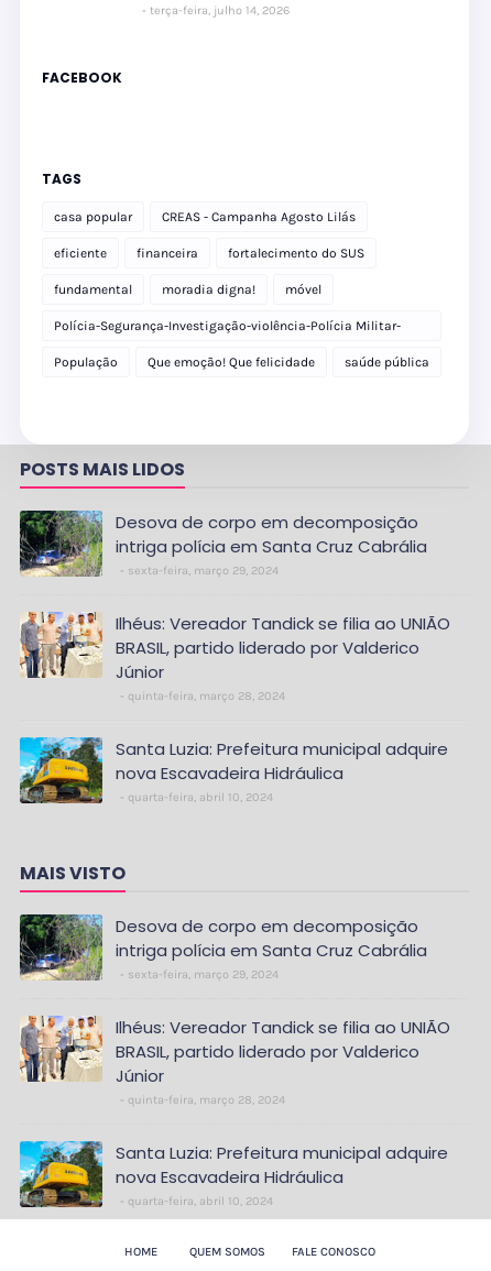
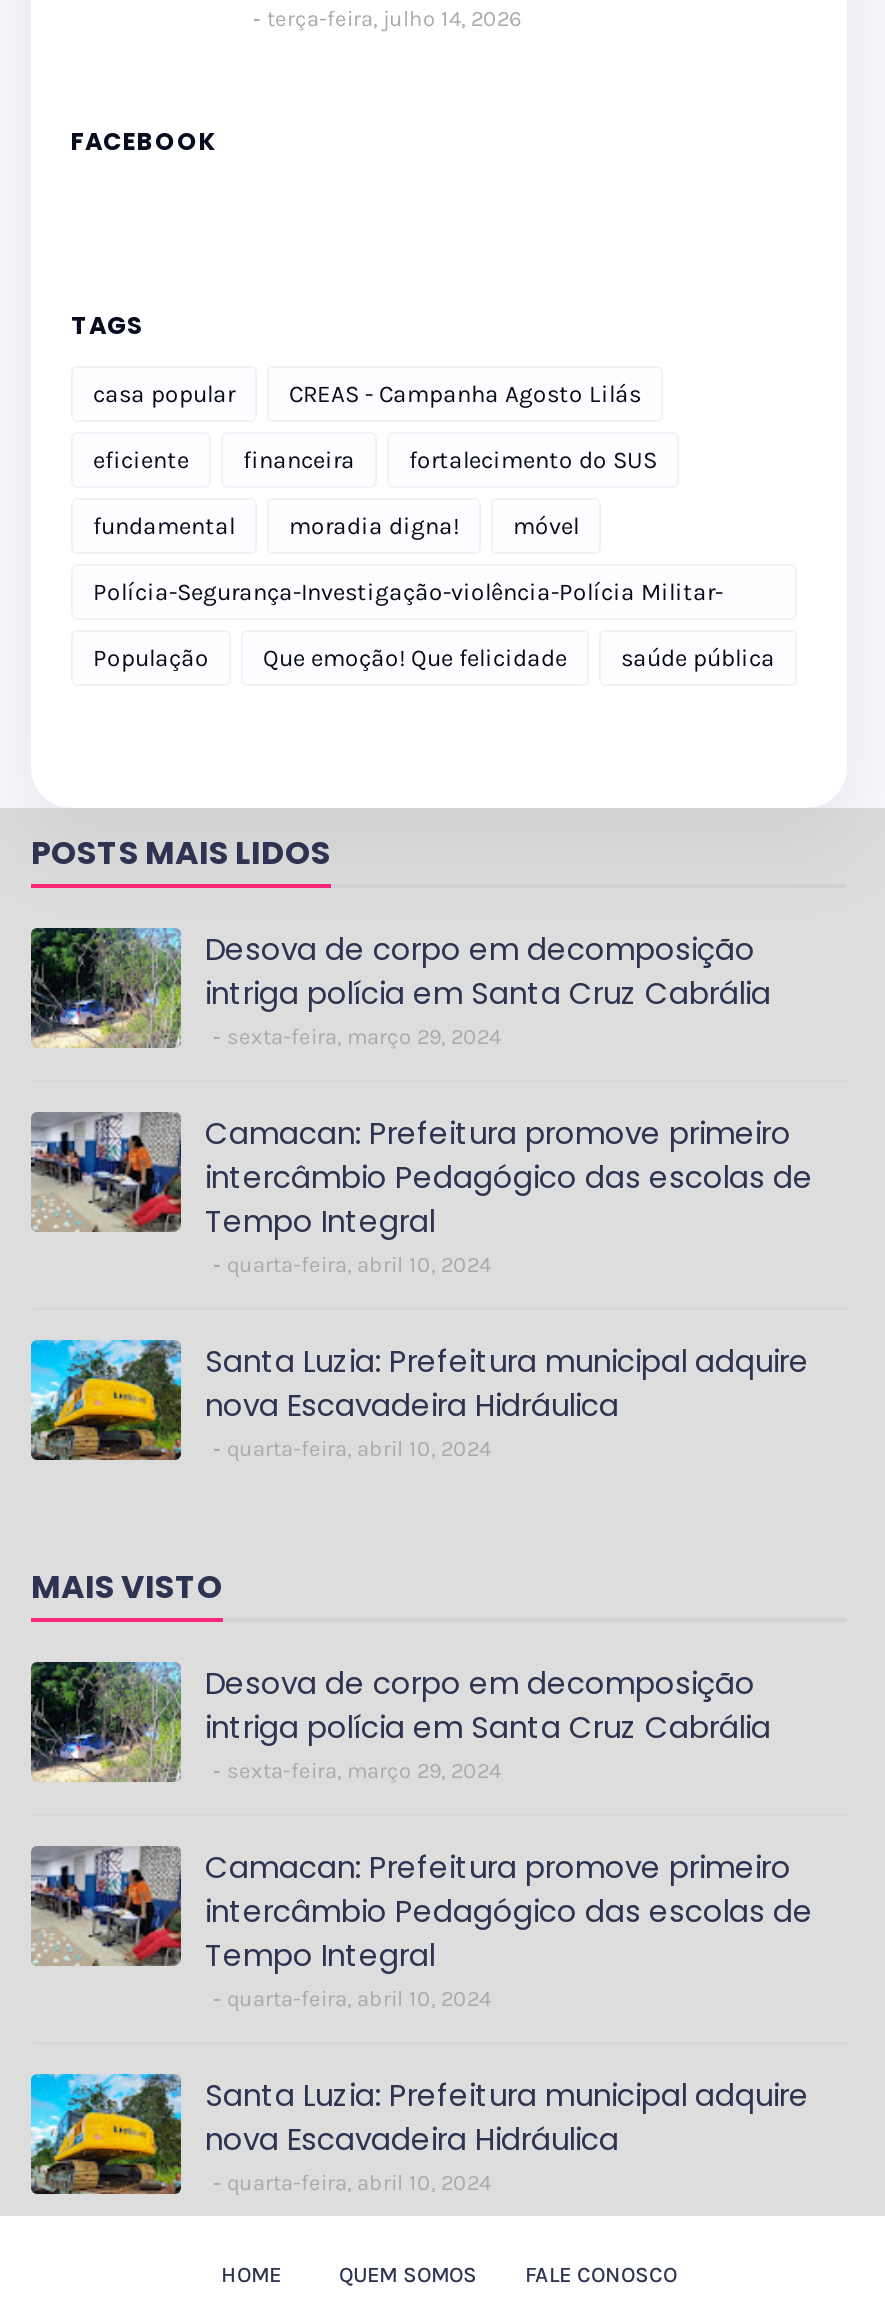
[20,611,450,703] [image] | Ilhéus: Vereador Tandick se filia ao UNIÃO | BRASIL, partido liderado por Valderico | Júnior | quinta-feira, março 28, 2024 -> [29,1110,813,1278] [image] | Camacan: Prefeitura promove primeiro | intercâmbio Pedagógico das escolas de | Tempo Integral | quarta-feira, abril 10, 2024
[20,1015,450,1107] [image] | Ilhéus: Vereador Tandick se filia ao UNIÃO | BRASIL, partido liderado por Valderico | Júnior | quinta-feira, março 28, 2024 -> [29,1844,813,2012] [image] | Camacan: Prefeitura promove primeiro | intercâmbio Pedagógico das escolas de | Tempo Integral | quarta-feira, abril 10, 2024

